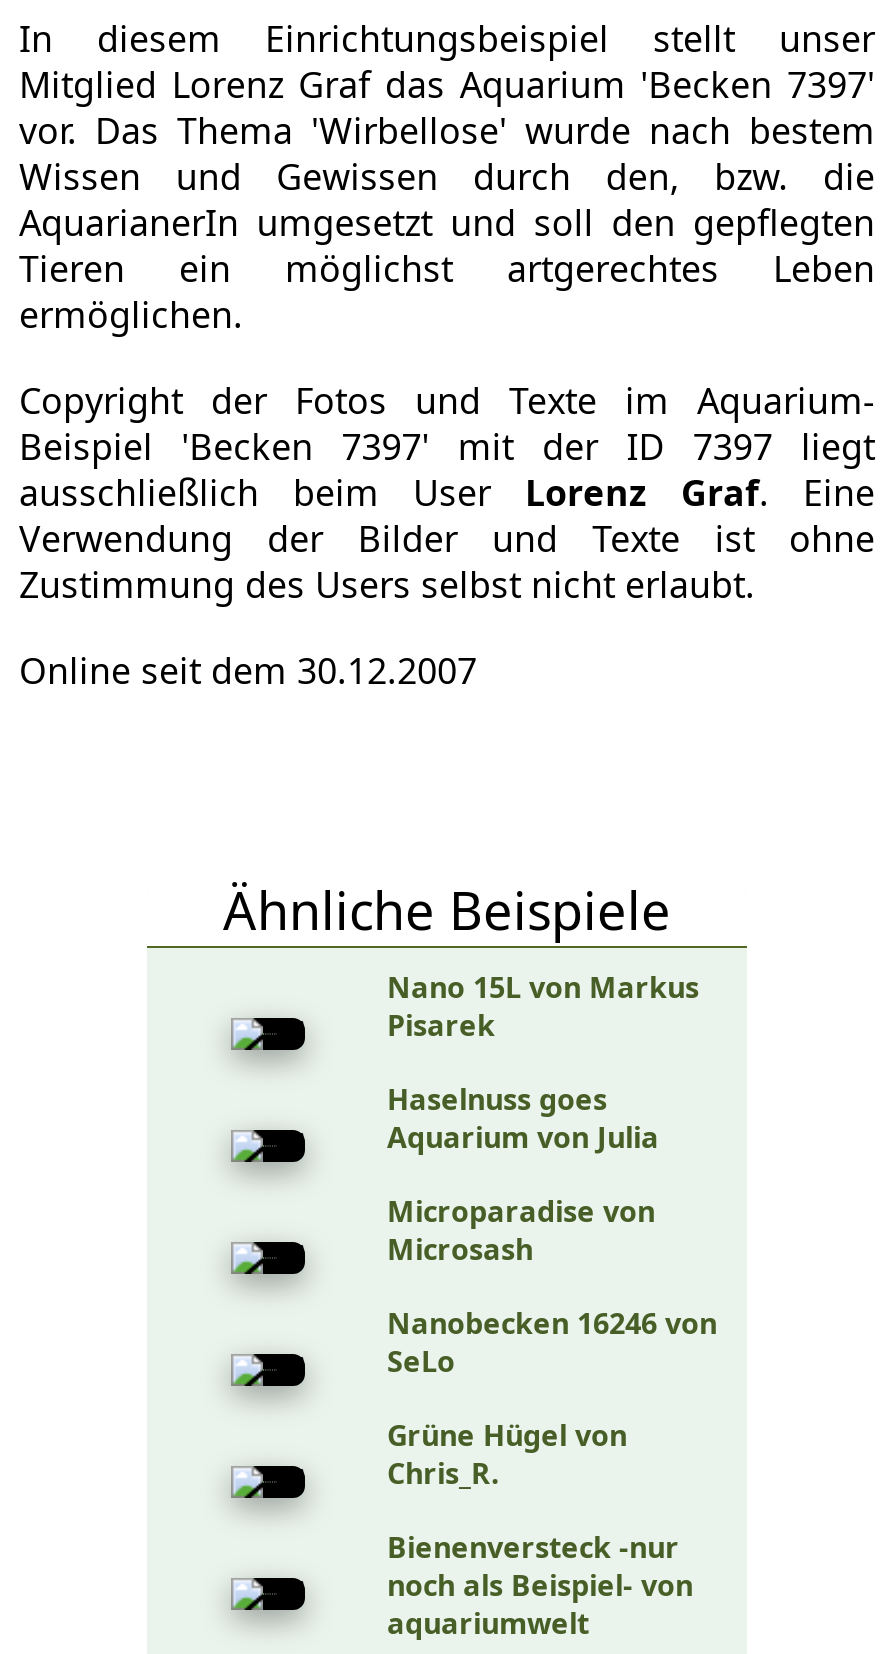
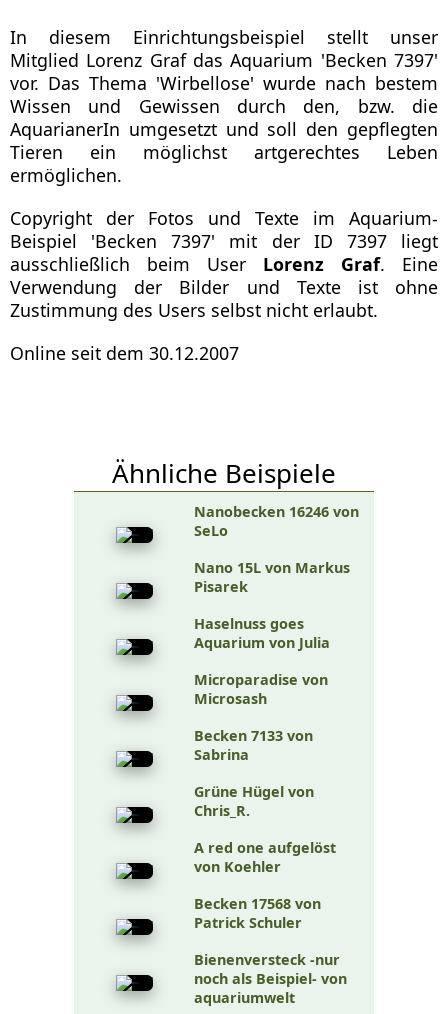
none -> [194,726,313,764] Becken 7133 von | Sabrina
moved [387,1304,717,1380] -> [194,502,359,540]: Nanobecken 16246 von | SeLo
none -> [194,838,336,932] A red one aufgelöst | von Koehler | Becken 17568 von | Patrick Schuler

